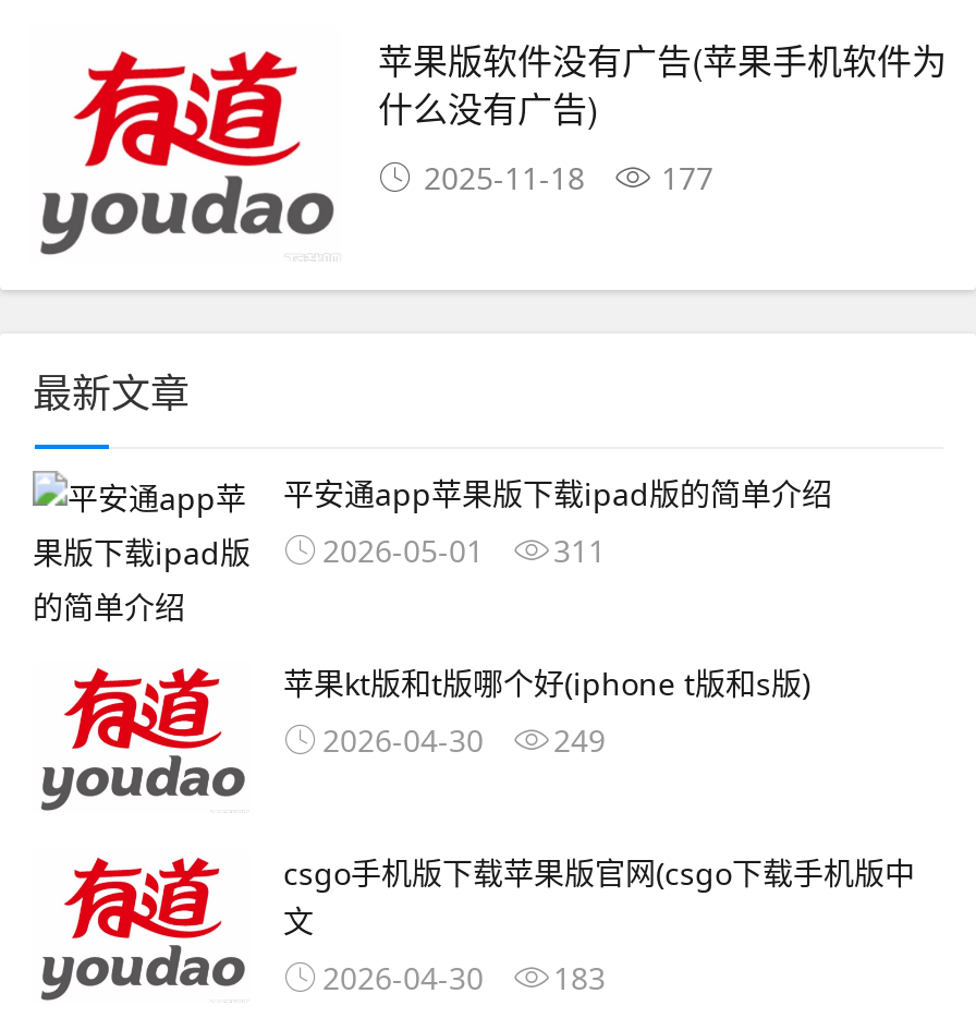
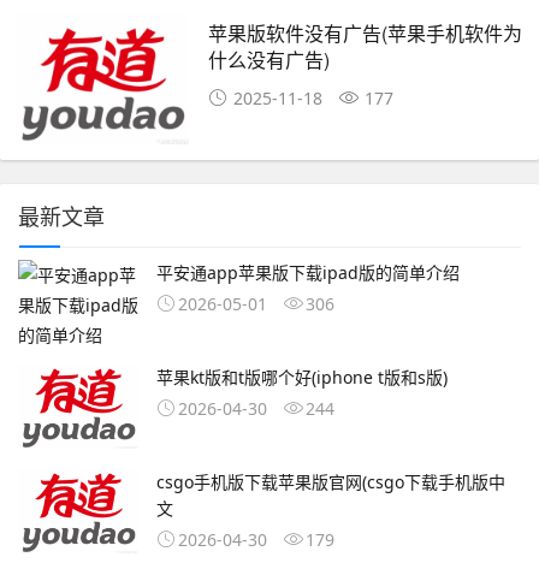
[322,531,606,572] 2026-05-01 311 -> [178,293,334,316] 2026-05-01 306
[322,720,606,761] 2026-04-30 249 -> [178,397,334,420] 2026-04-30 244
[322,957,606,998] 2026-04-30 183 -> [178,528,334,551] 2026-04-30 179

